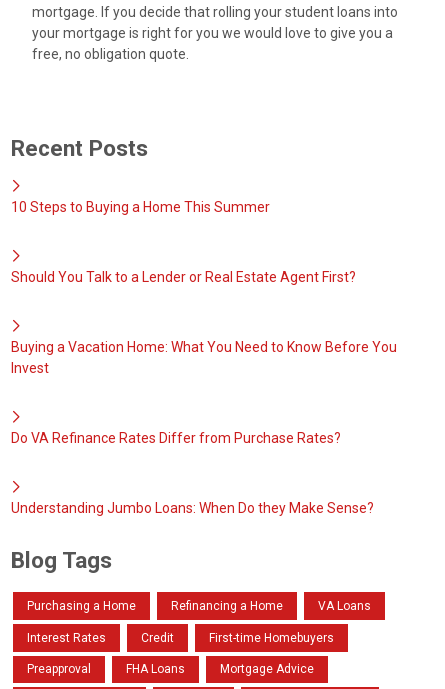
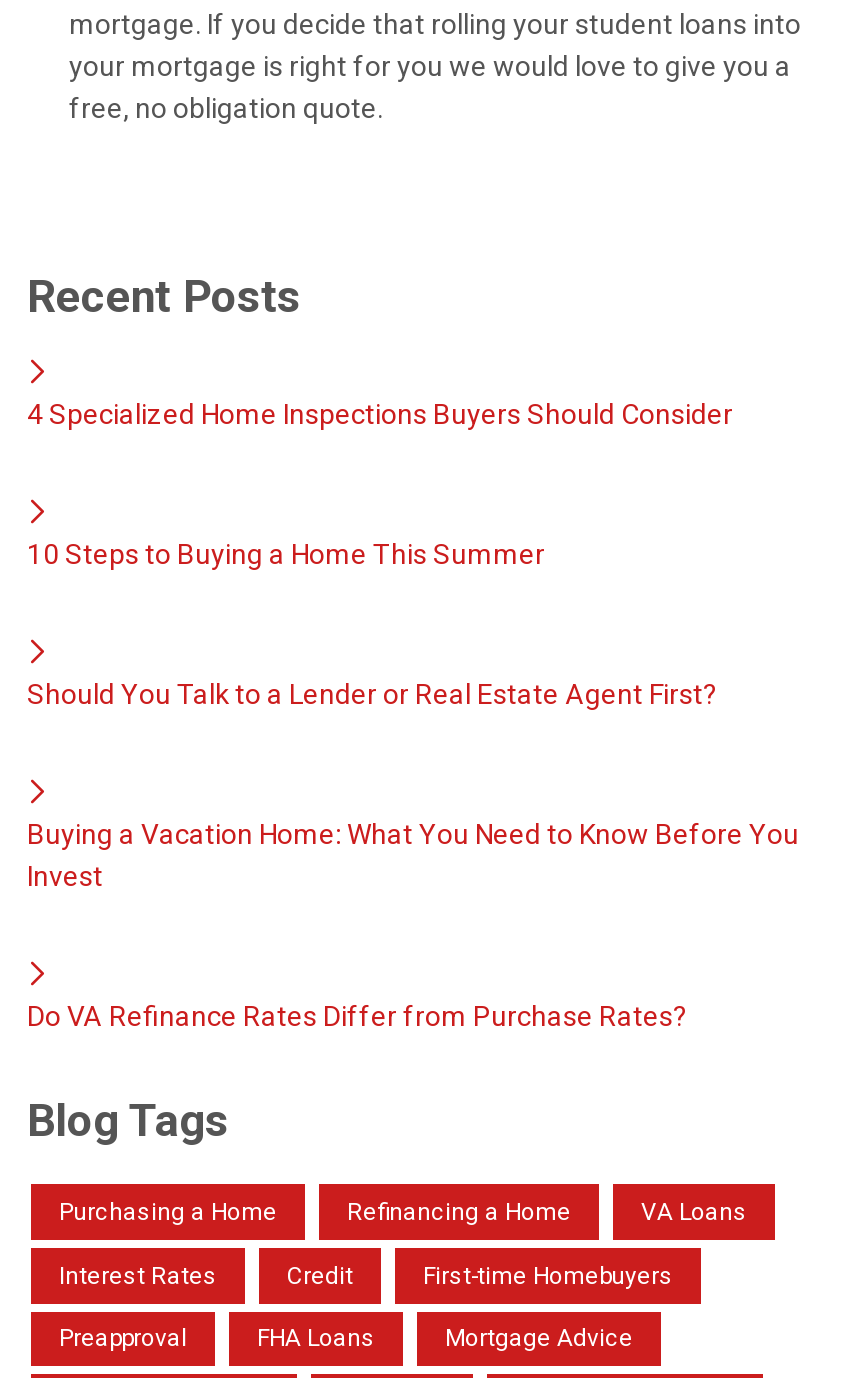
none -> [27,397,733,429] 4 Specialized Home Inspections Buyers Should Consider
moved [11,199,397,446] -> [27,537,799,1031]: 10 Steps to Buying a Home This Summer | Should You Talk to a Lender or Real Estate Agent First? | Buying a Vacation Home: What You Need to Know Before You | Invest | Do VA Refinance Rates Differ from Purchase Rates?
[11,500,374,516] Understanding Jumbo Loans: When Do they Make Sense? -> none

